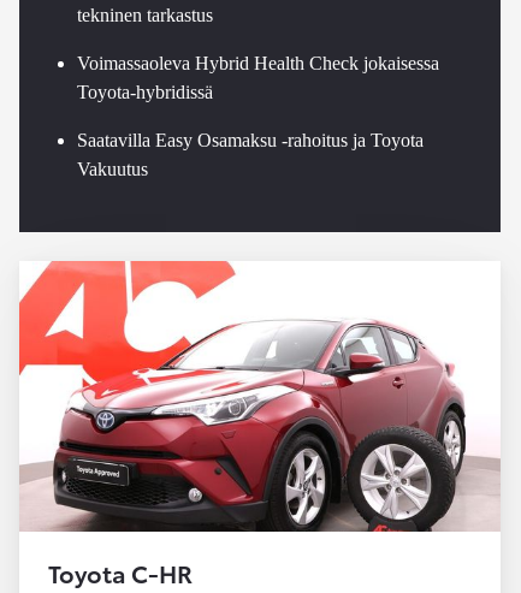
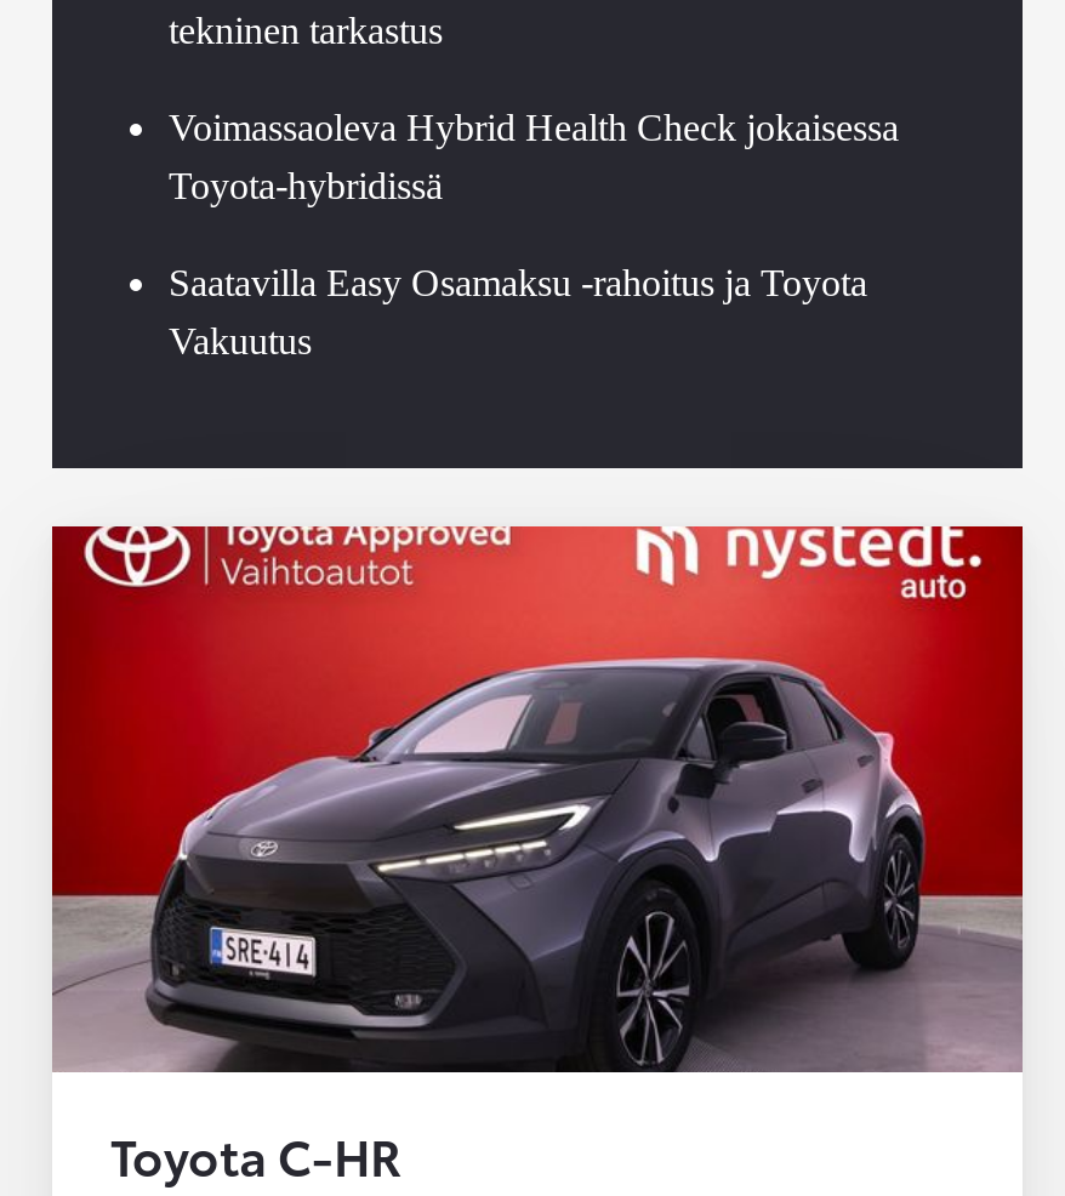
[18,261,501,533] [image] -> [50,524,1025,1072] [image]

